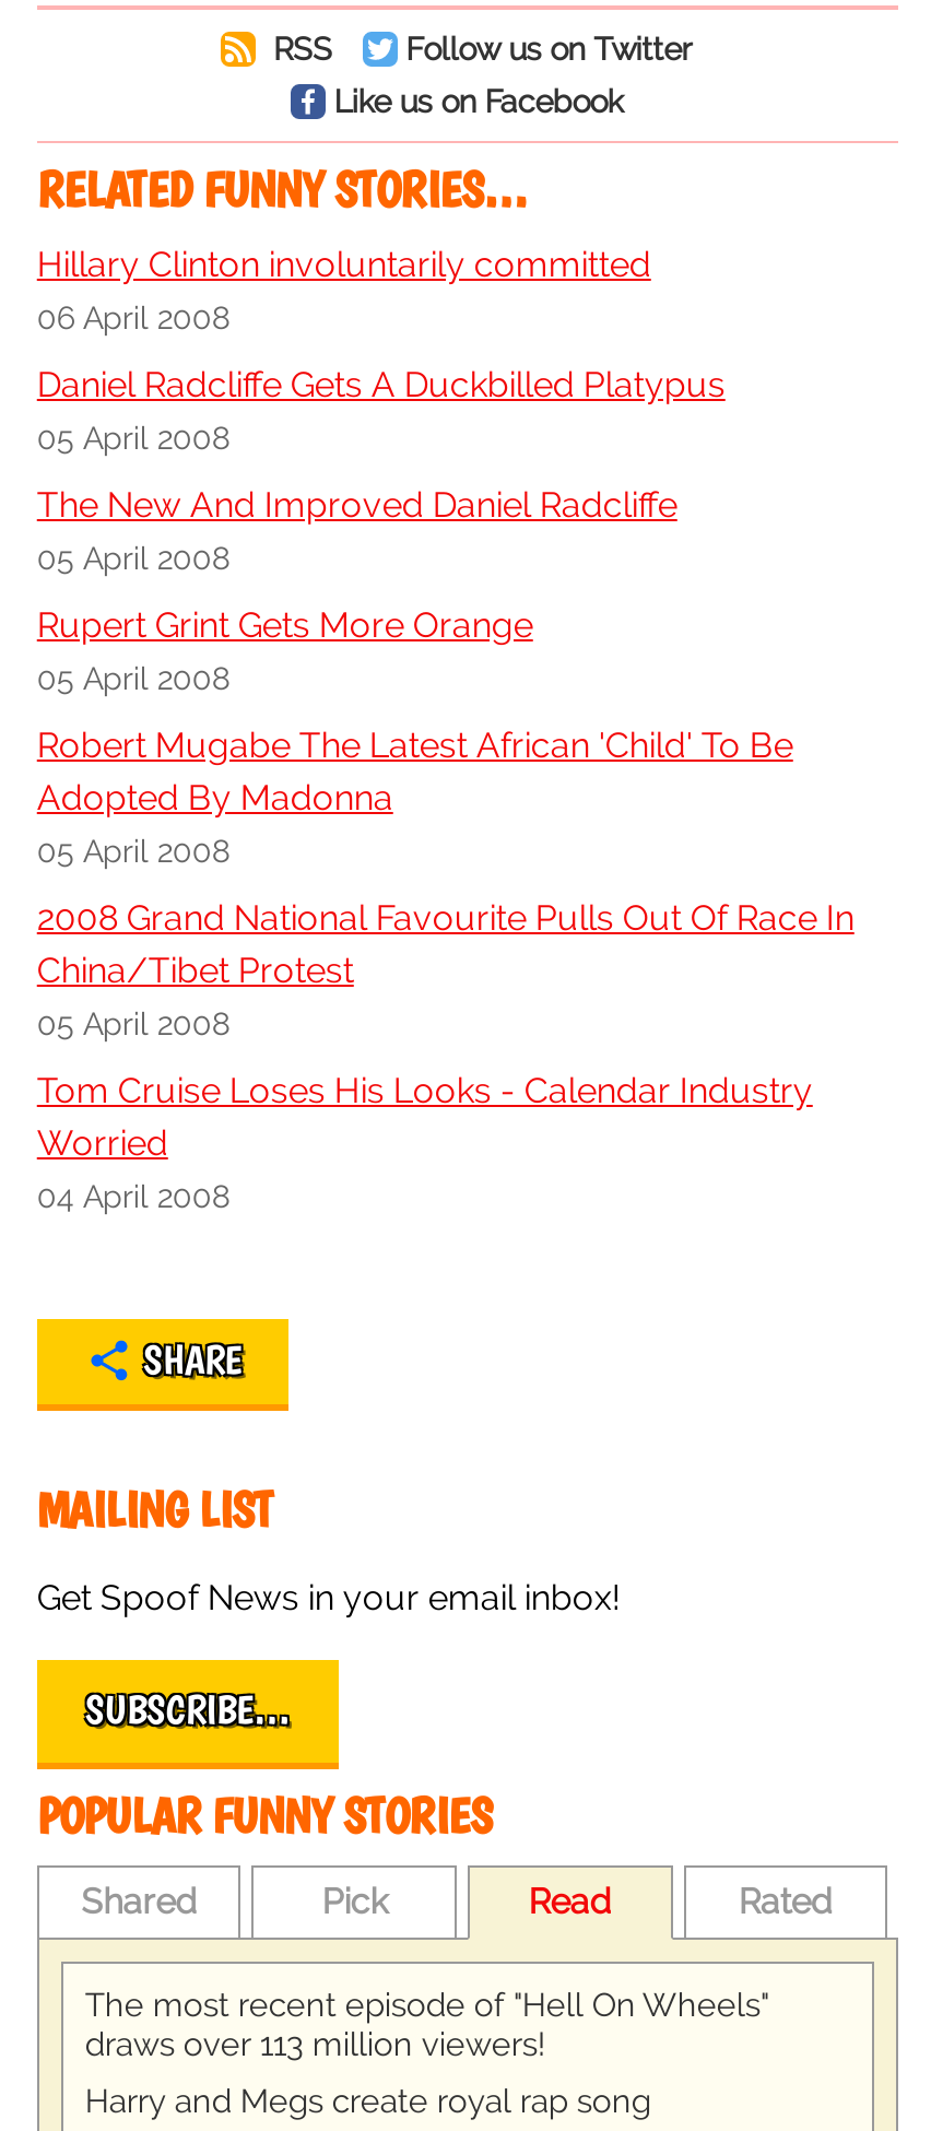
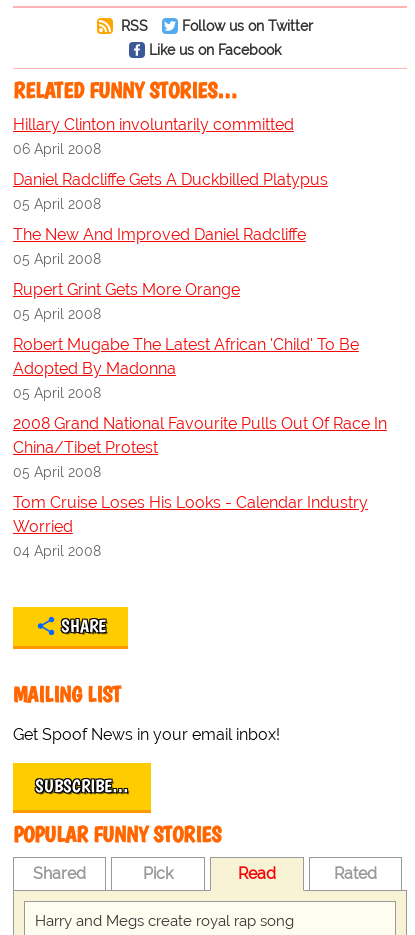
[85,1985,769,2063] The most recent episode of "Hell On Wheels" | draws over 113 million viewers! -> none

